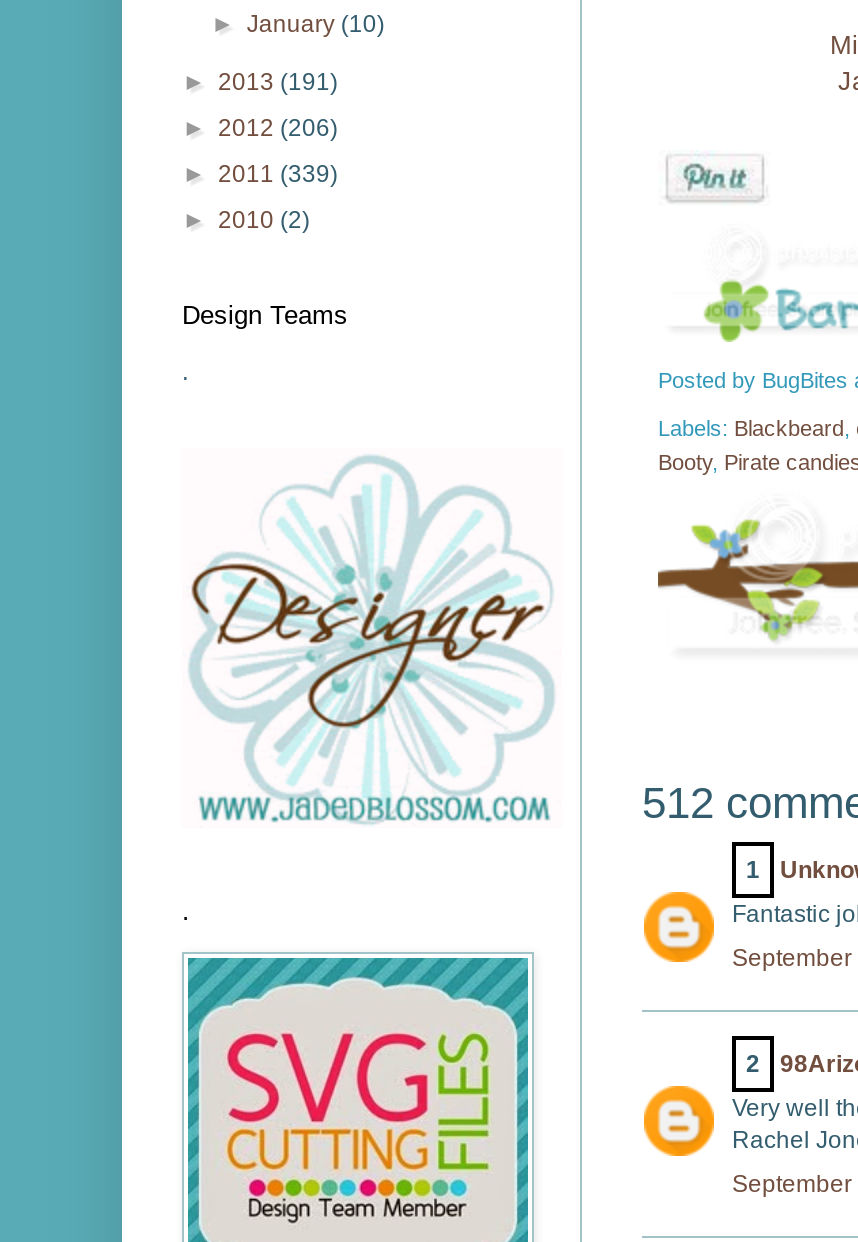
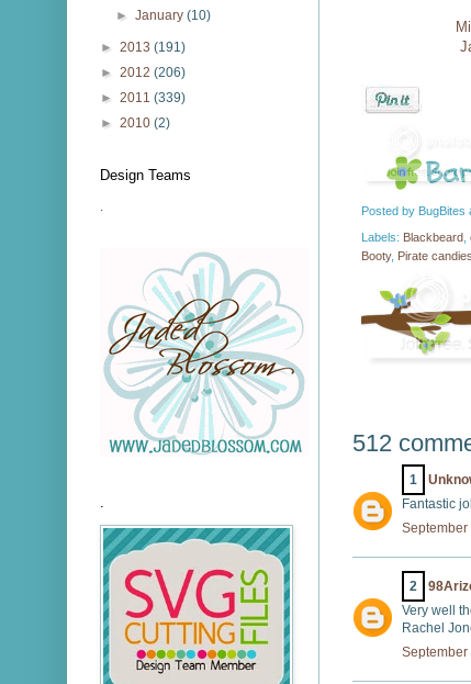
[190,542,546,730] [image] -> [105,298,298,402] [image]

